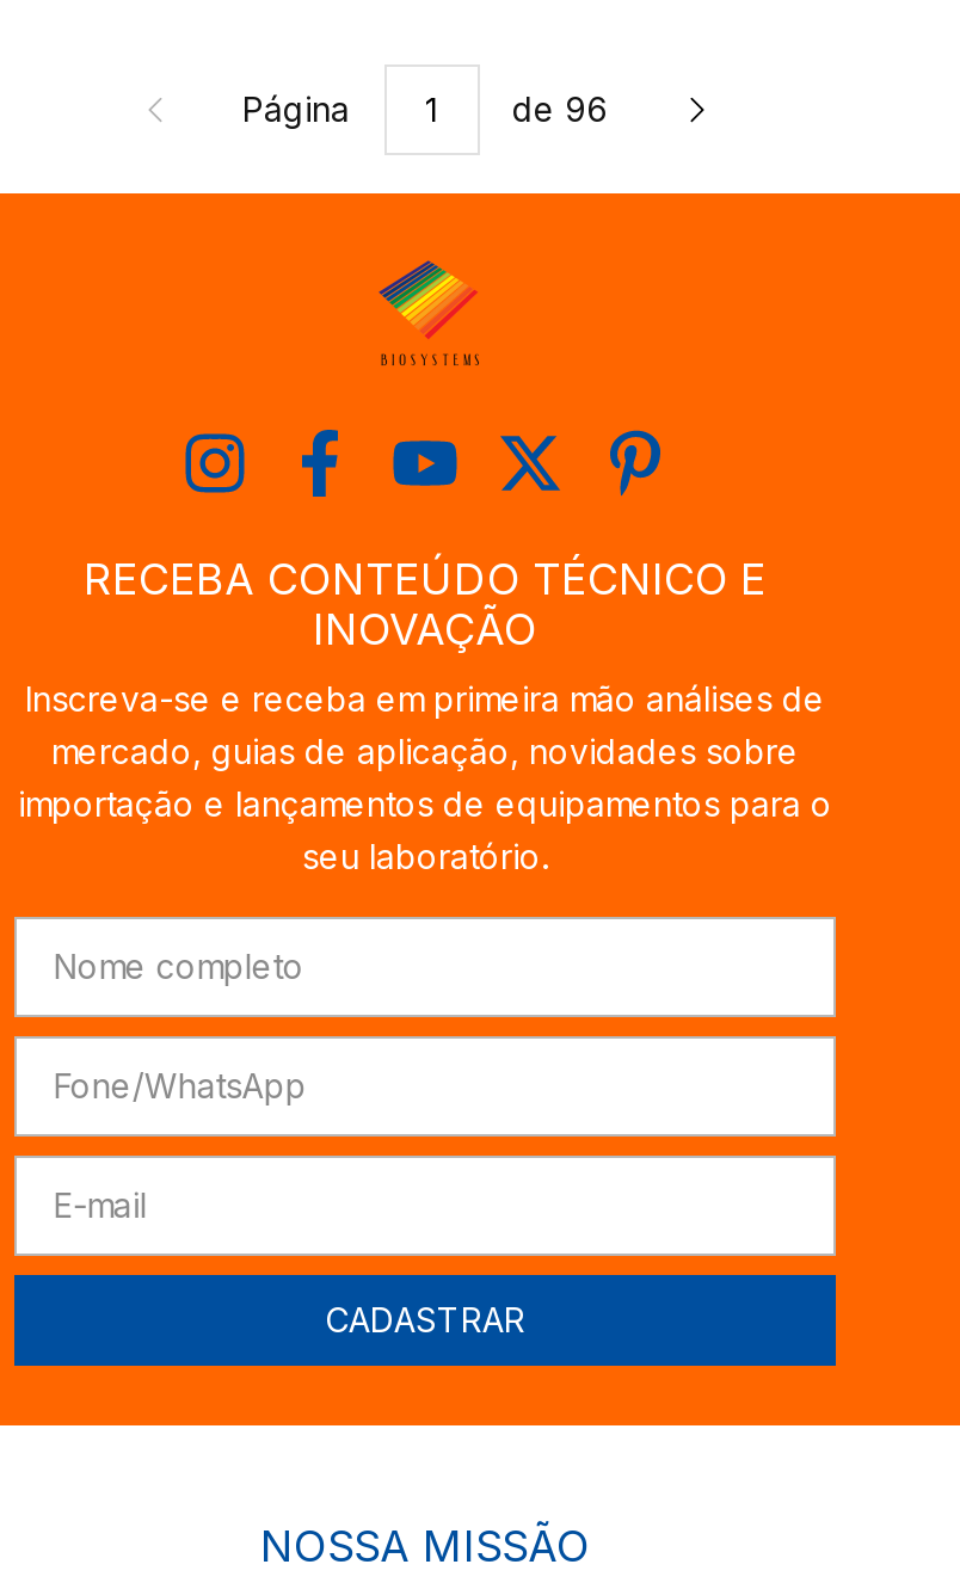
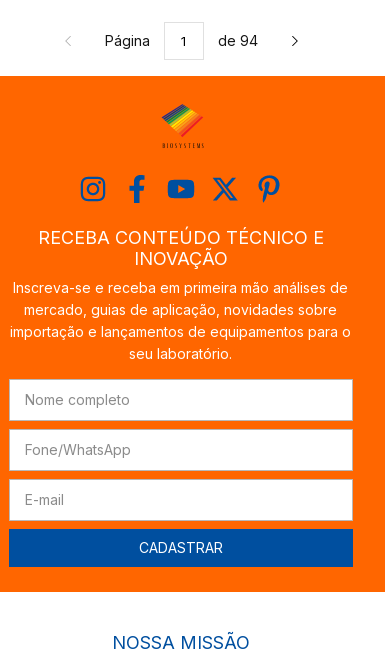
[512,88,608,129] de 96 -> [217,32,257,49] de 94

